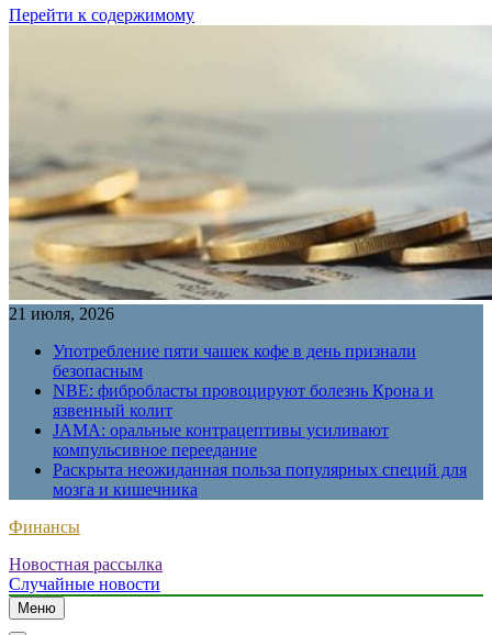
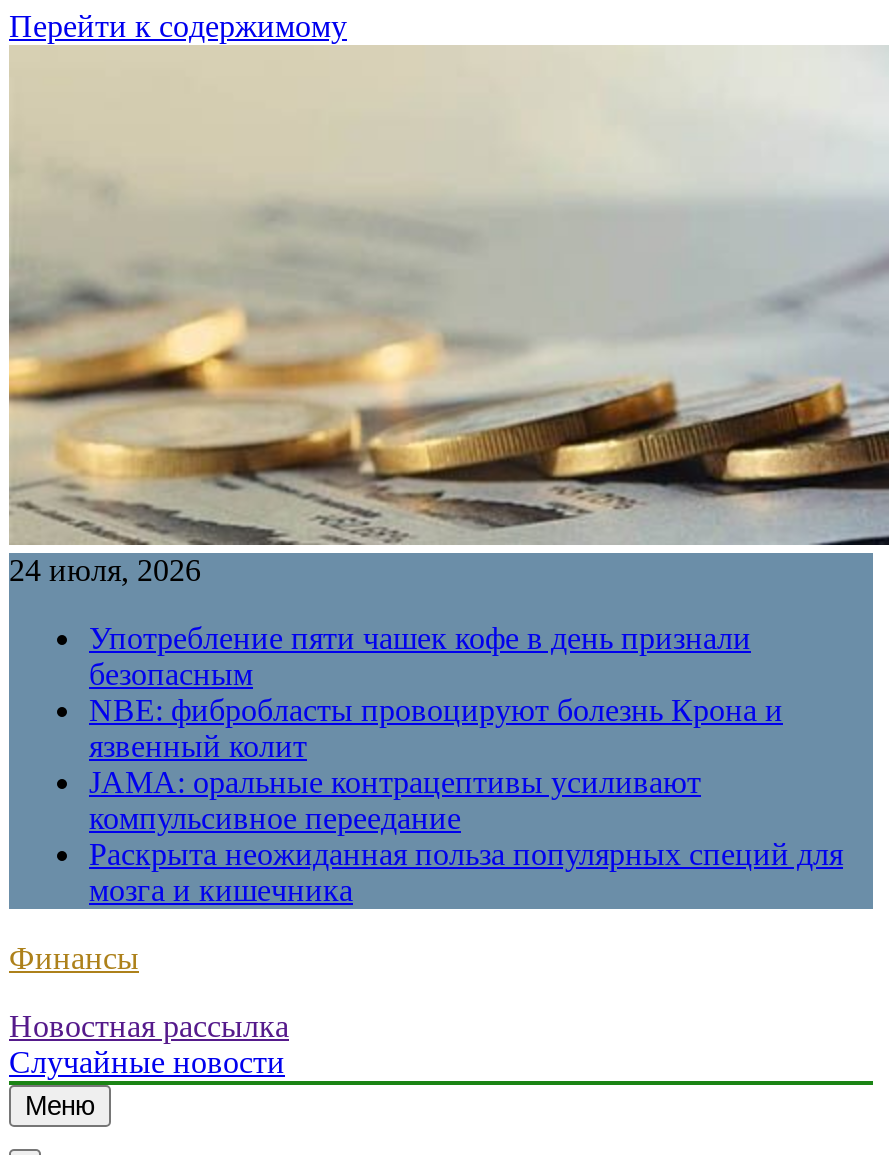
[9,304,114,323] 21 июля, 2026 -> [9,553,201,587] 24 июля, 2026

